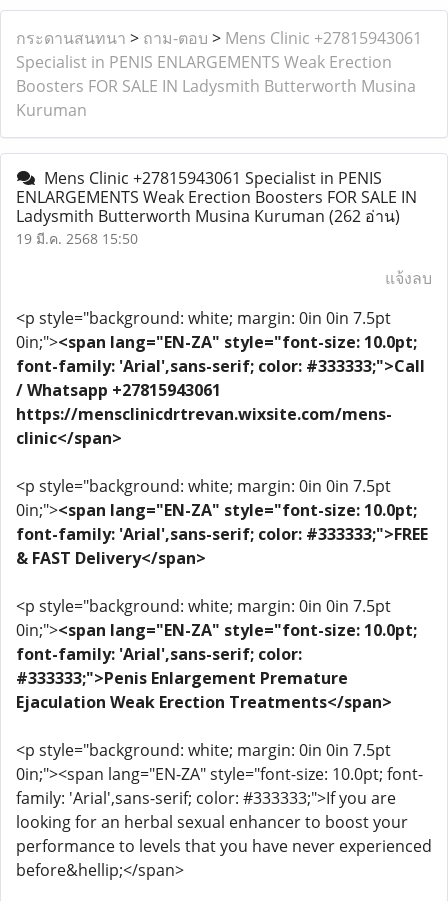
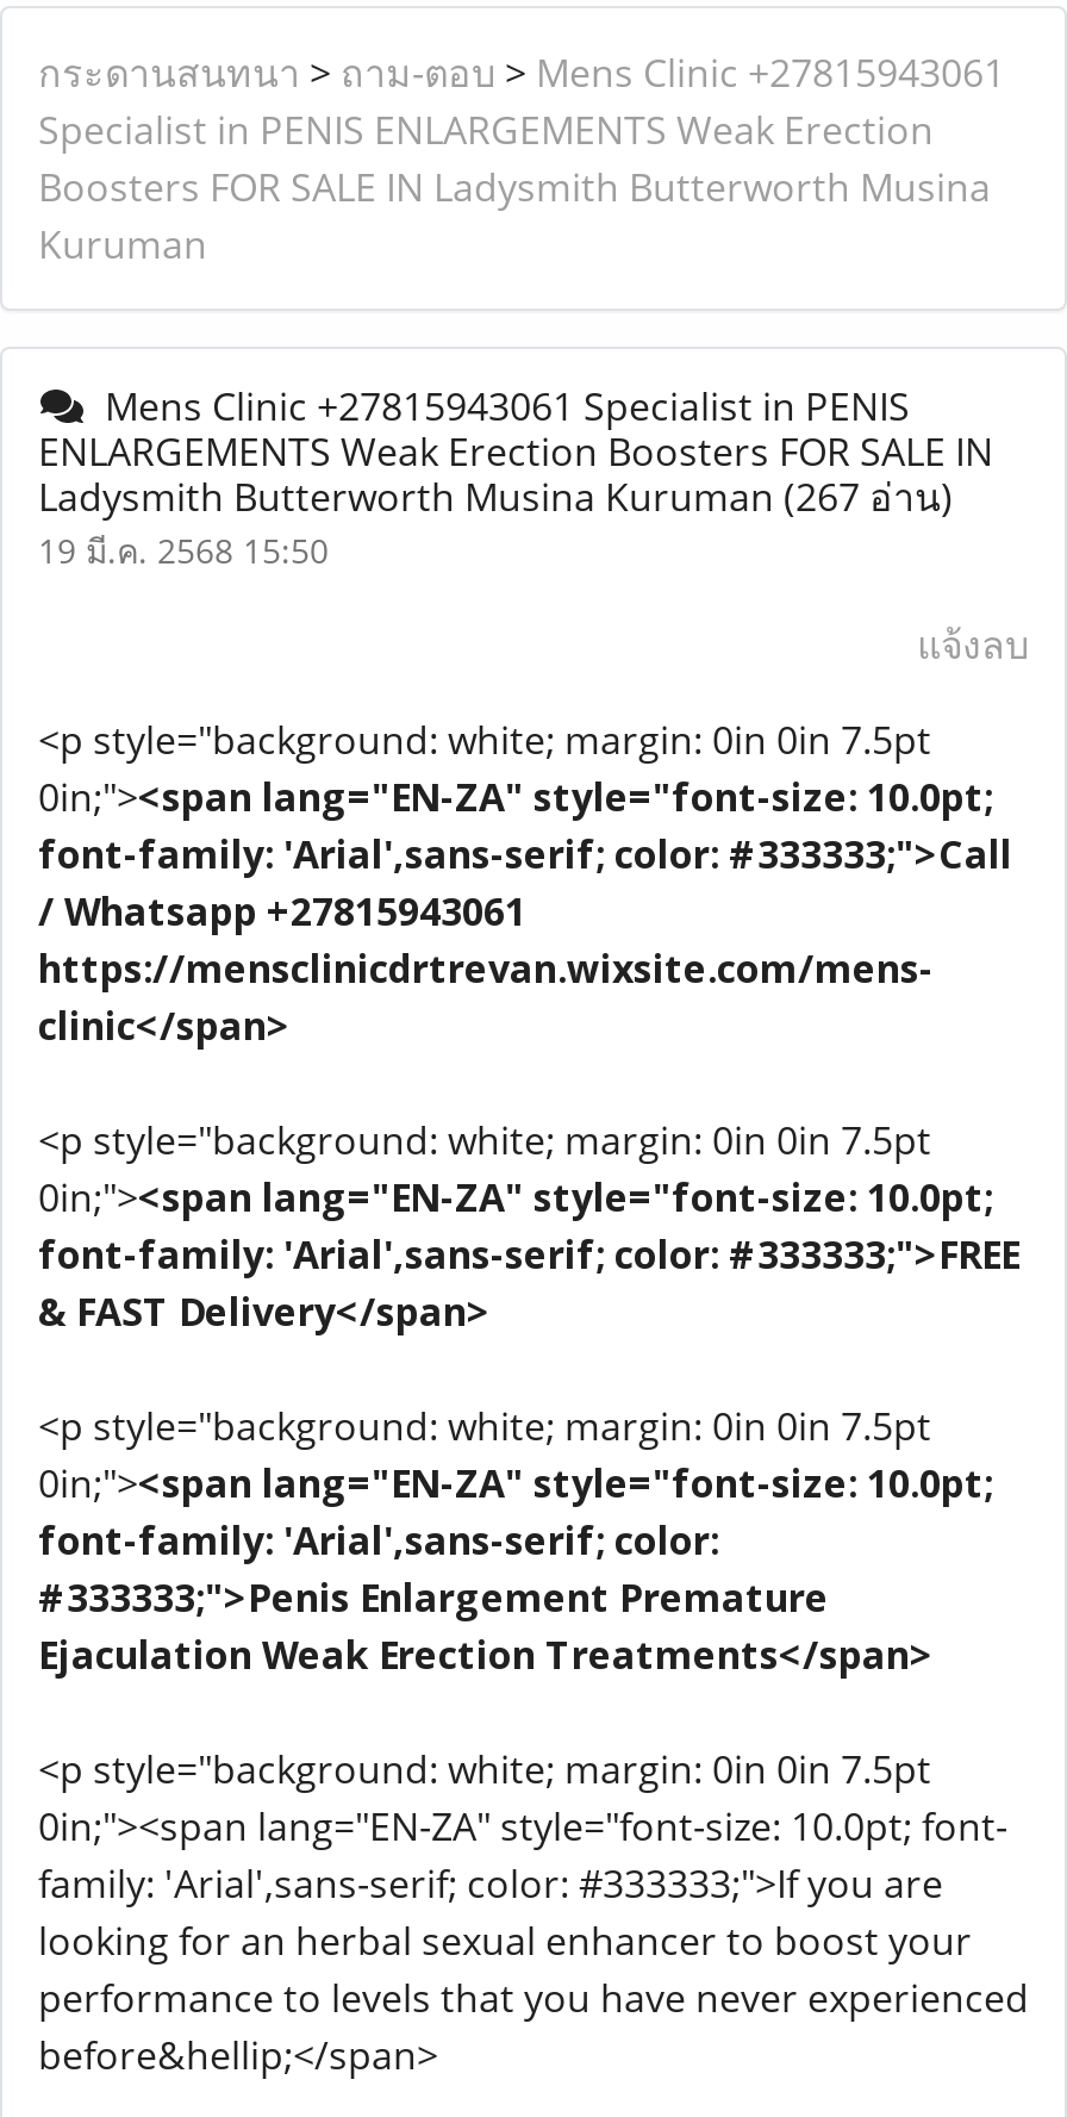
[16,205,400,227] Ladysmith Butterworth Musina Kuruman (262 อ่าน) -> [38,471,953,523] Ladysmith Butterworth Musina Kuruman (267 อ่าน)

